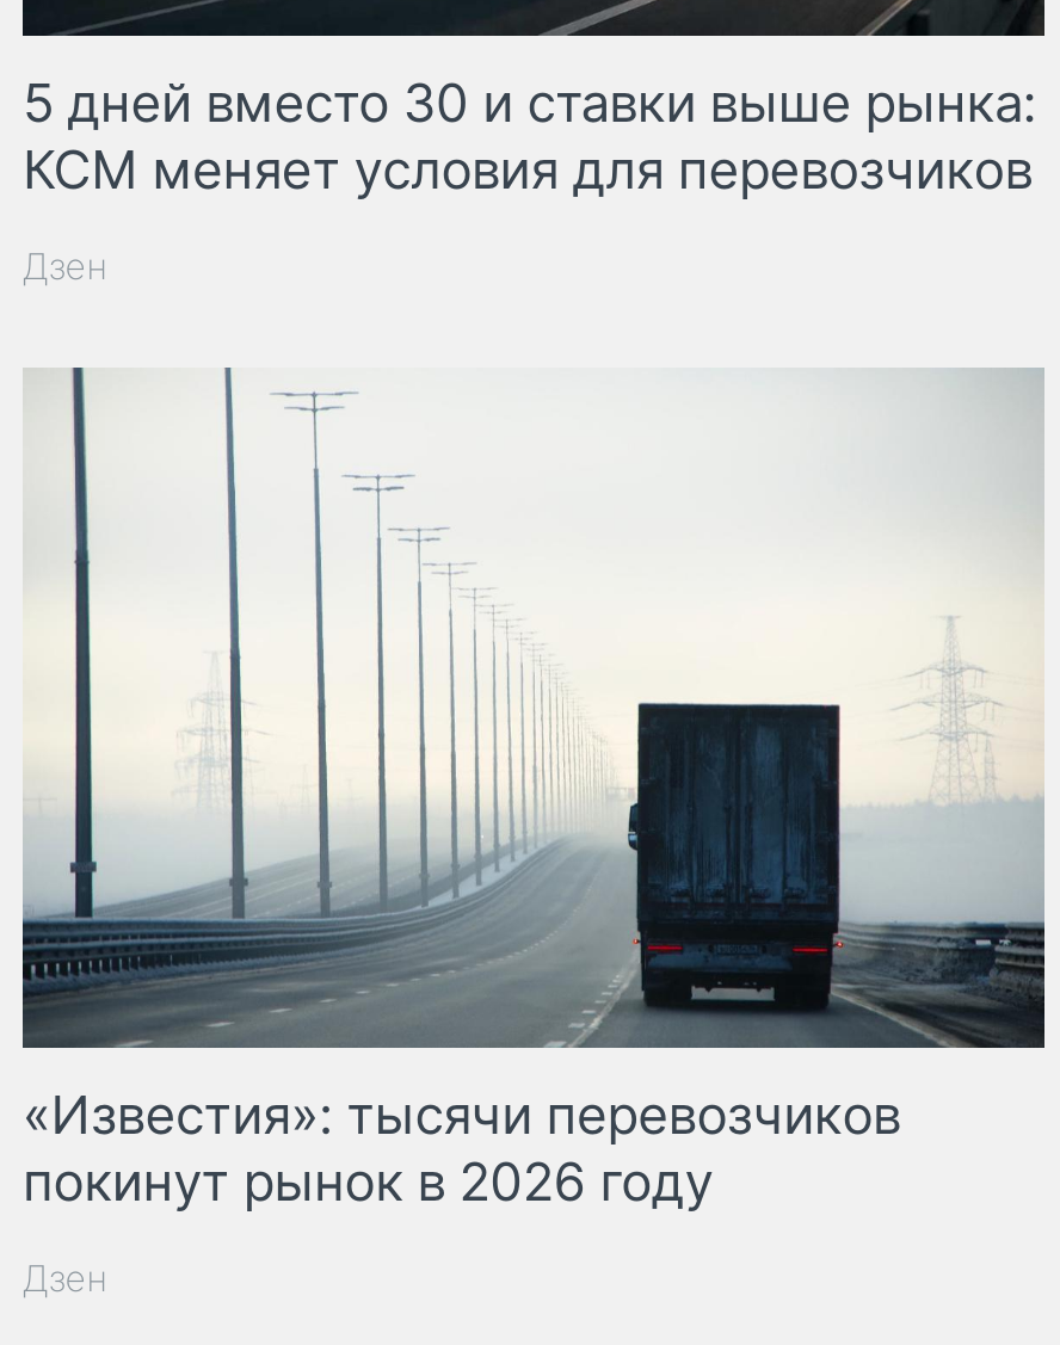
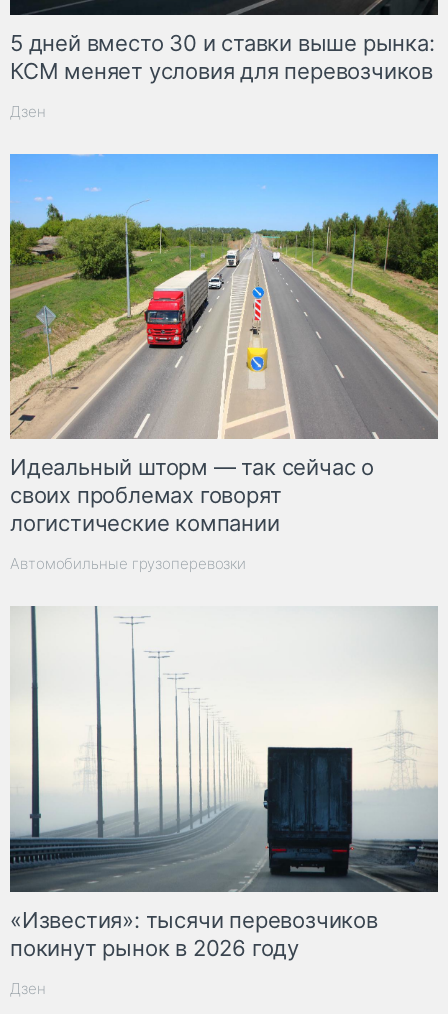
none -> [9,153,439,573] [image] | Идеальный шторм — так сейчас о | своих проблемах говорят | логистические компании | Автомобильные грузоперевозки

